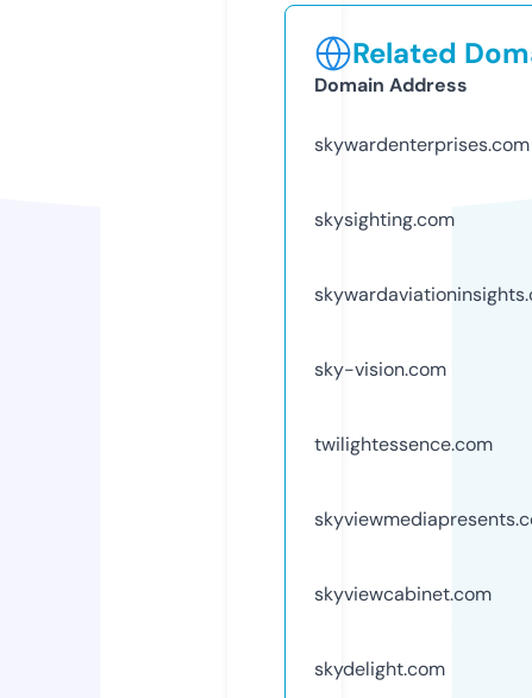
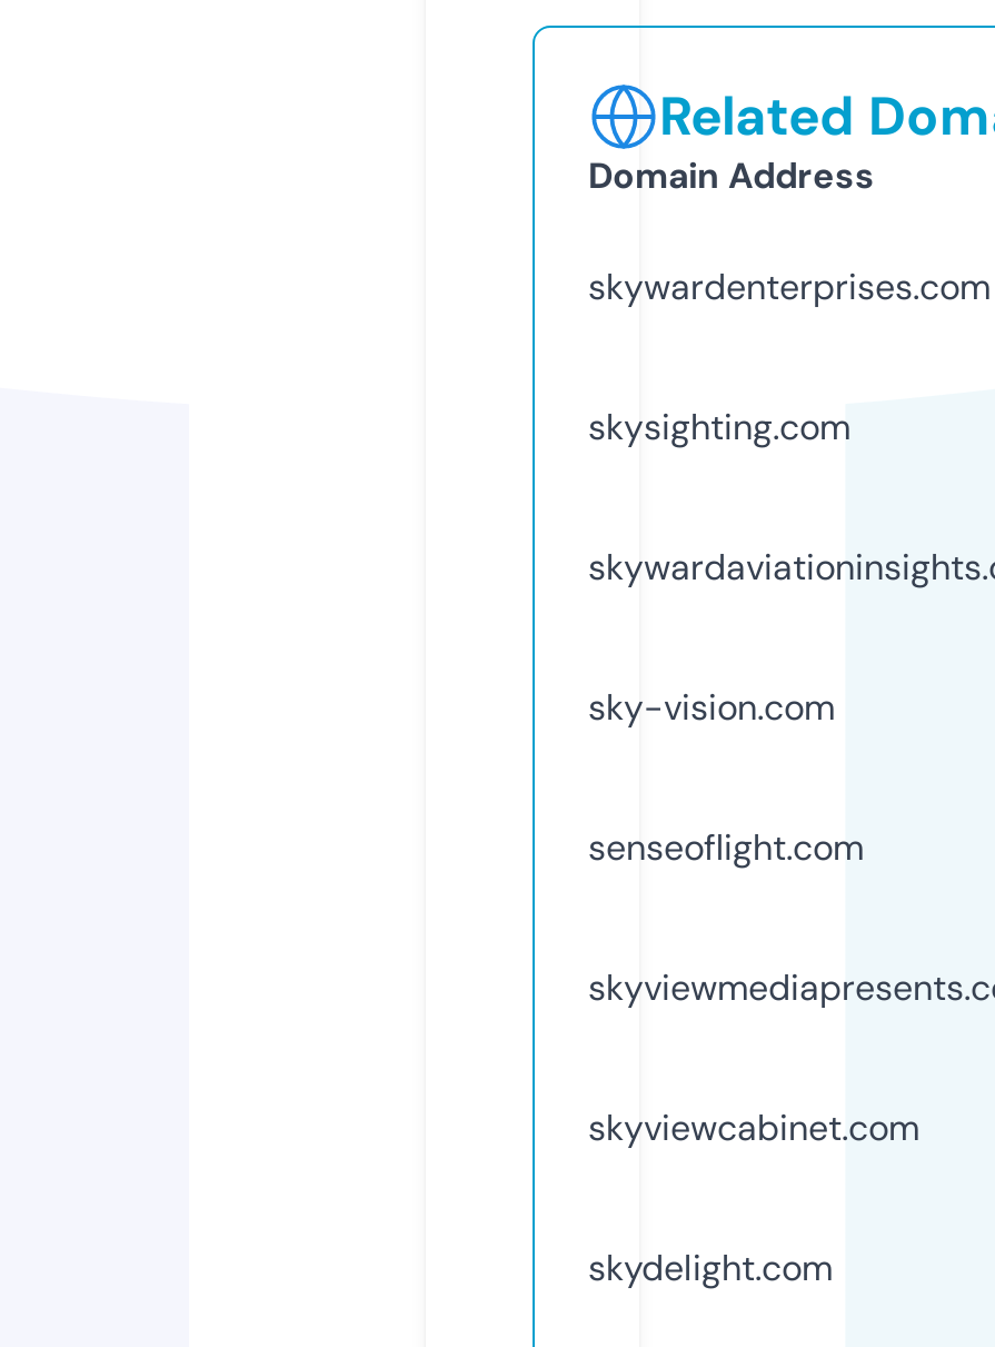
[314,431,493,456] twilightessence.com -> [588,824,864,870] senseoflight.com

